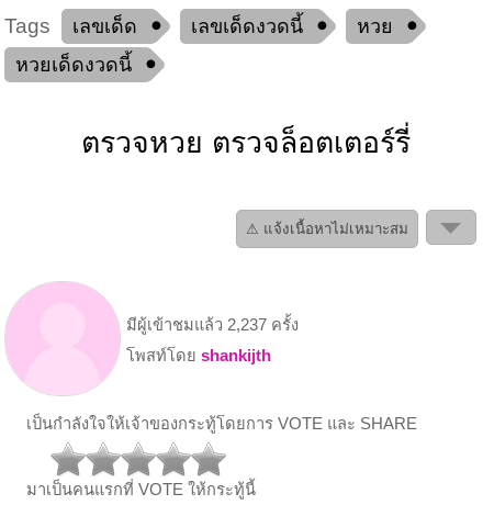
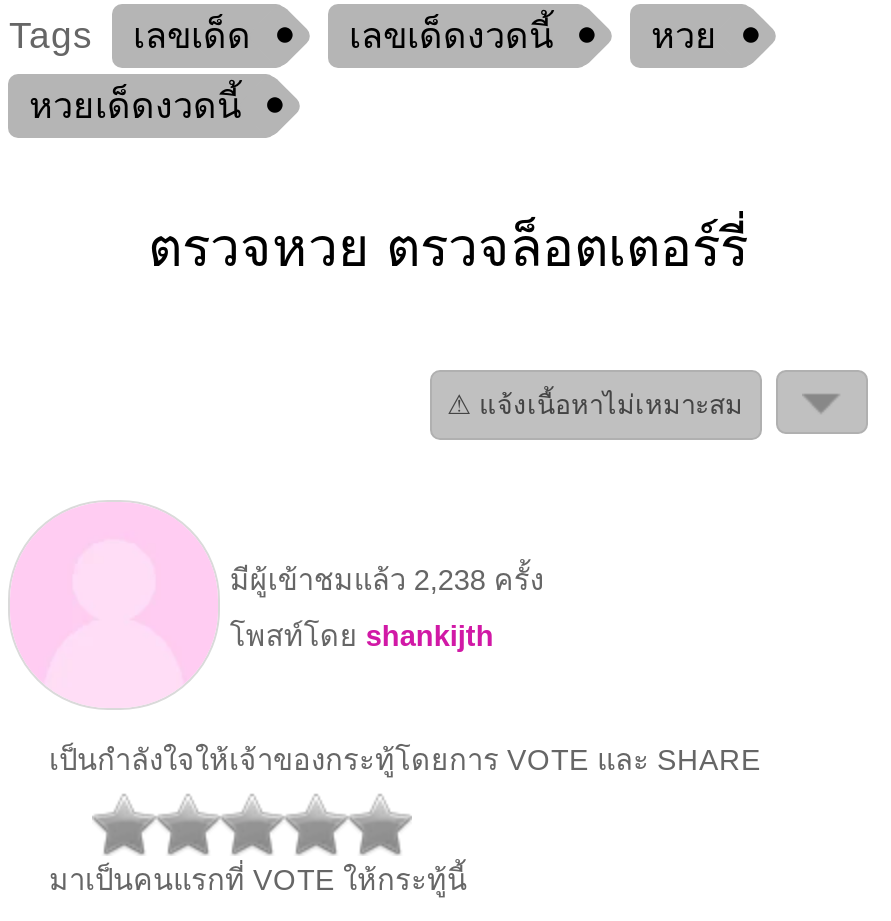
[126,316,298,334] มีผู้เข้าชมแล้ว 2,237 ครั้ง -> [230,564,544,596] มีผู้เข้าชมแล้ว 2,238 ครั้ง

